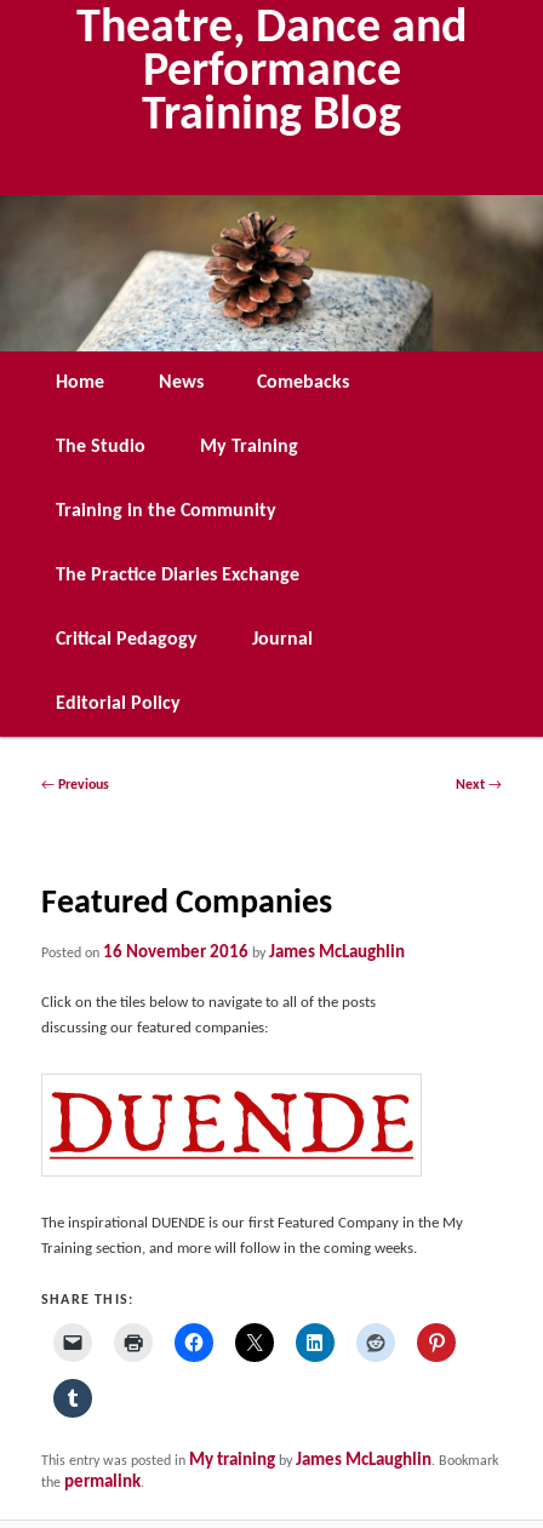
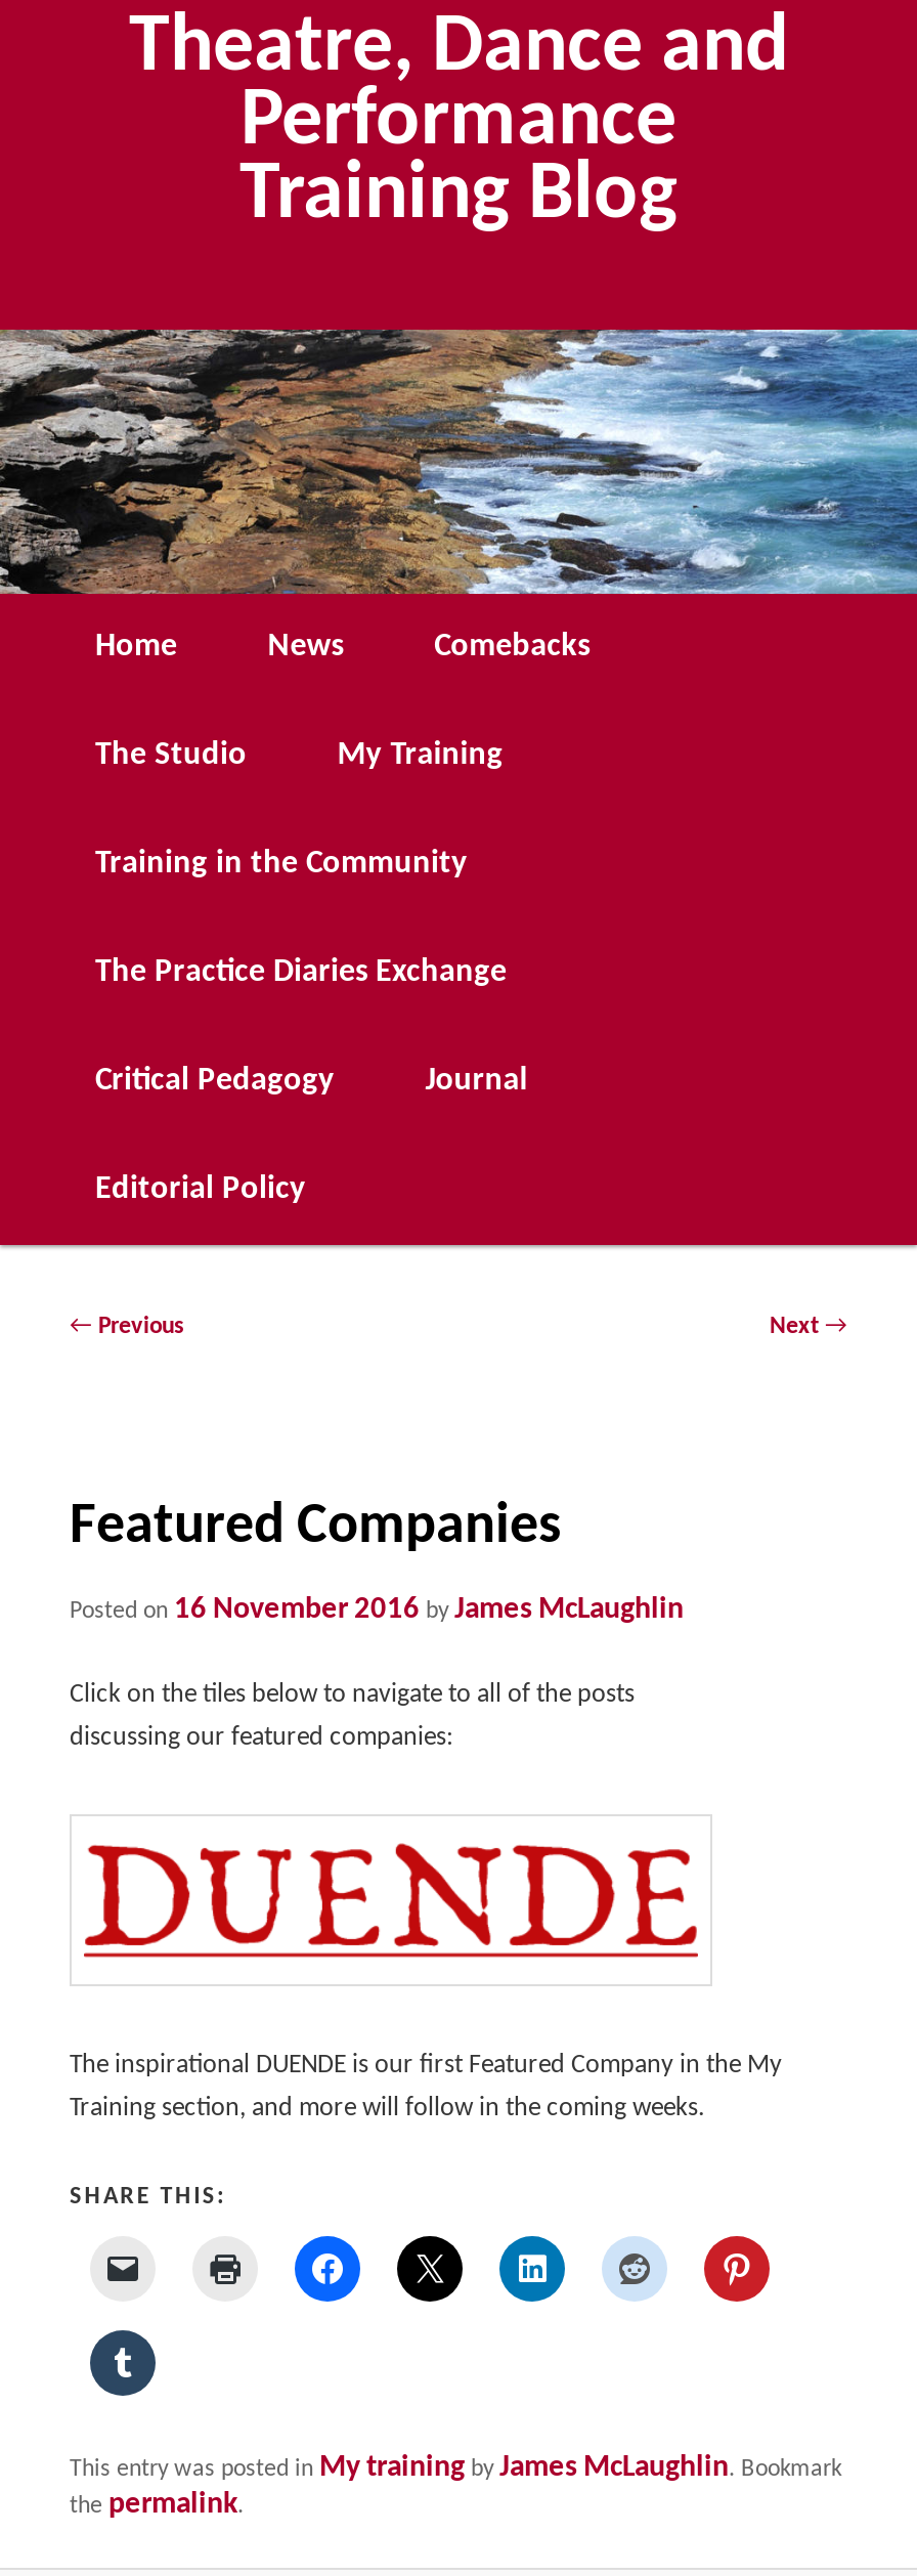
[4,194,539,353] [image] -> [6,328,911,596] [image]

